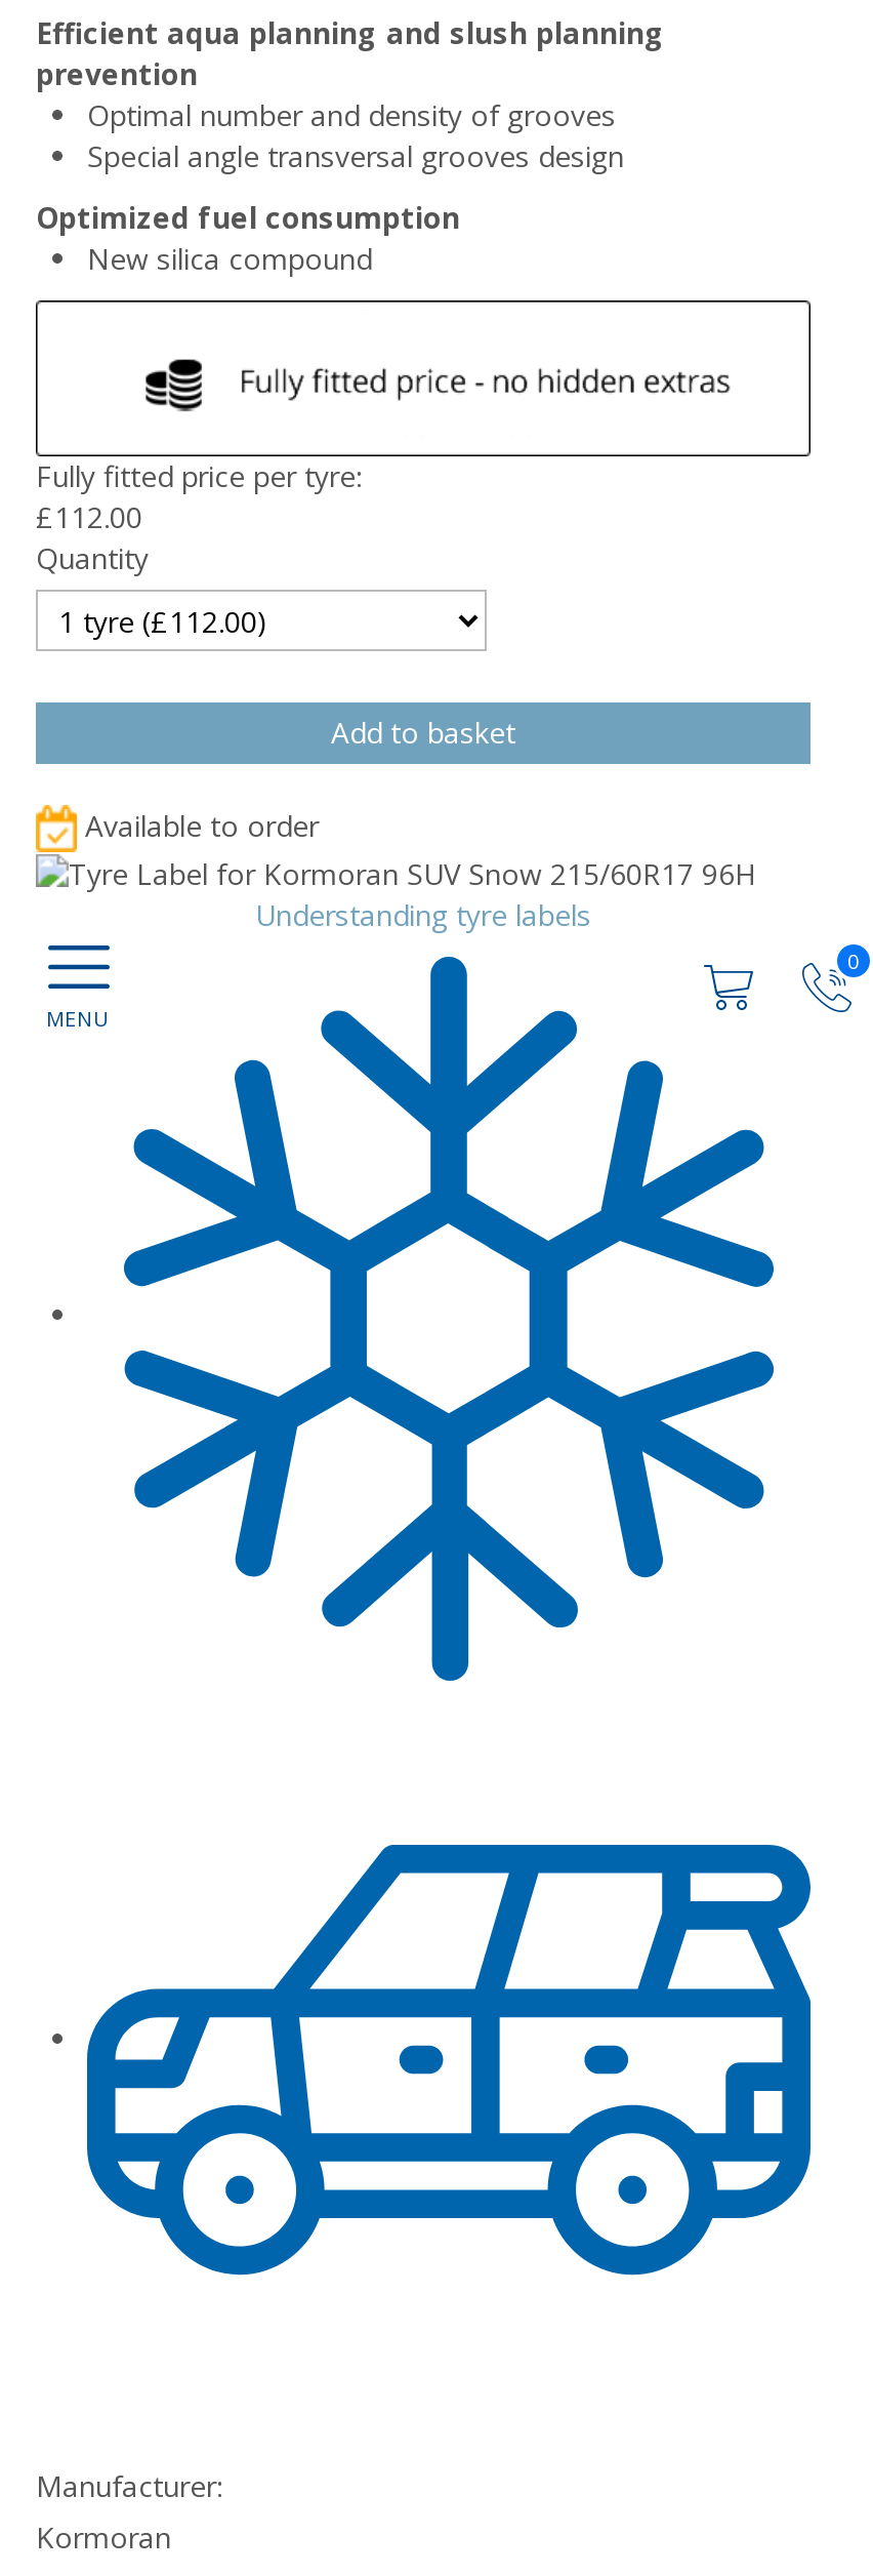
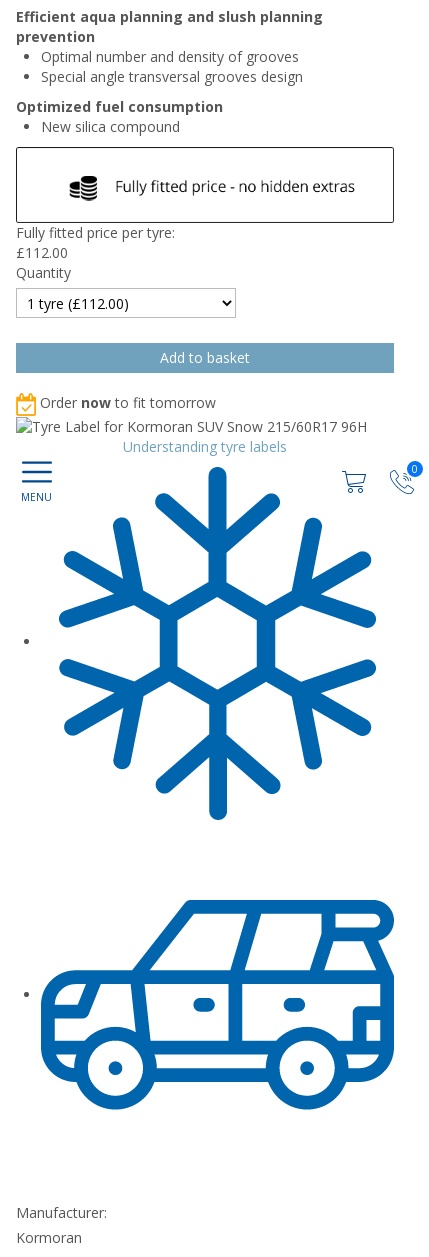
[85,805,319,844] Available to order -> [40,393,216,412] Order now to fit tomorrow

